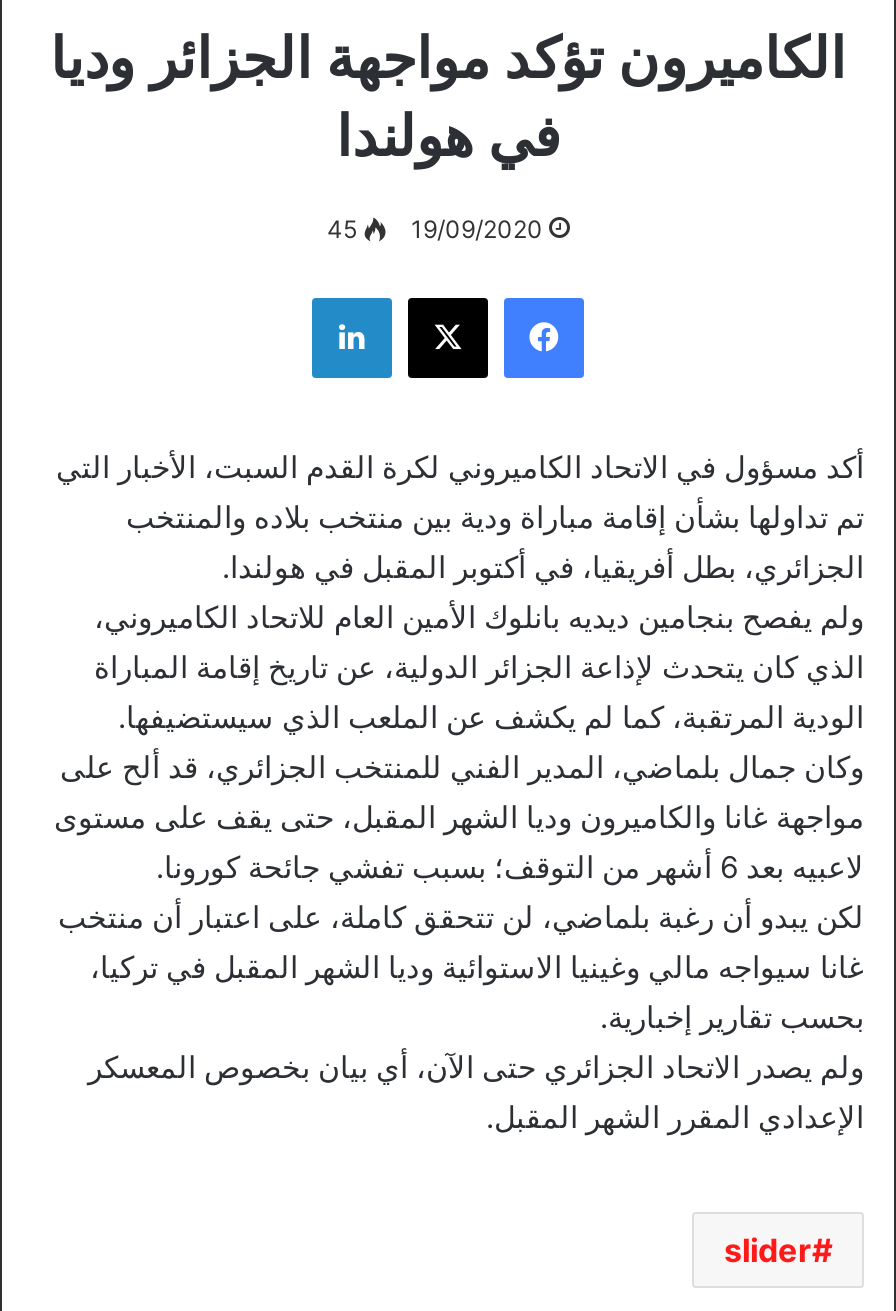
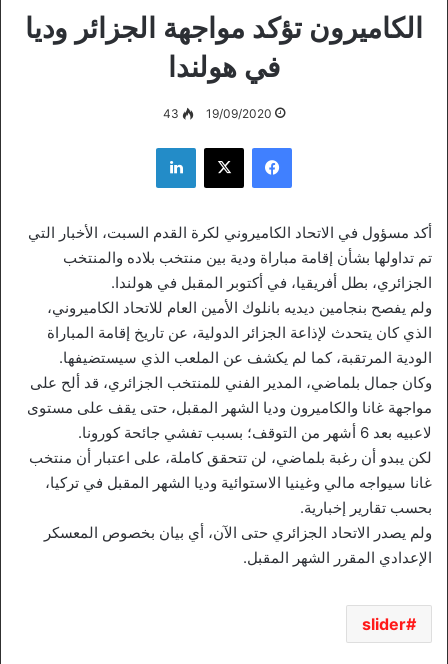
[327,214,543,244] 45 19/09/2020 -> [163,106,272,121] 43 19/09/2020

